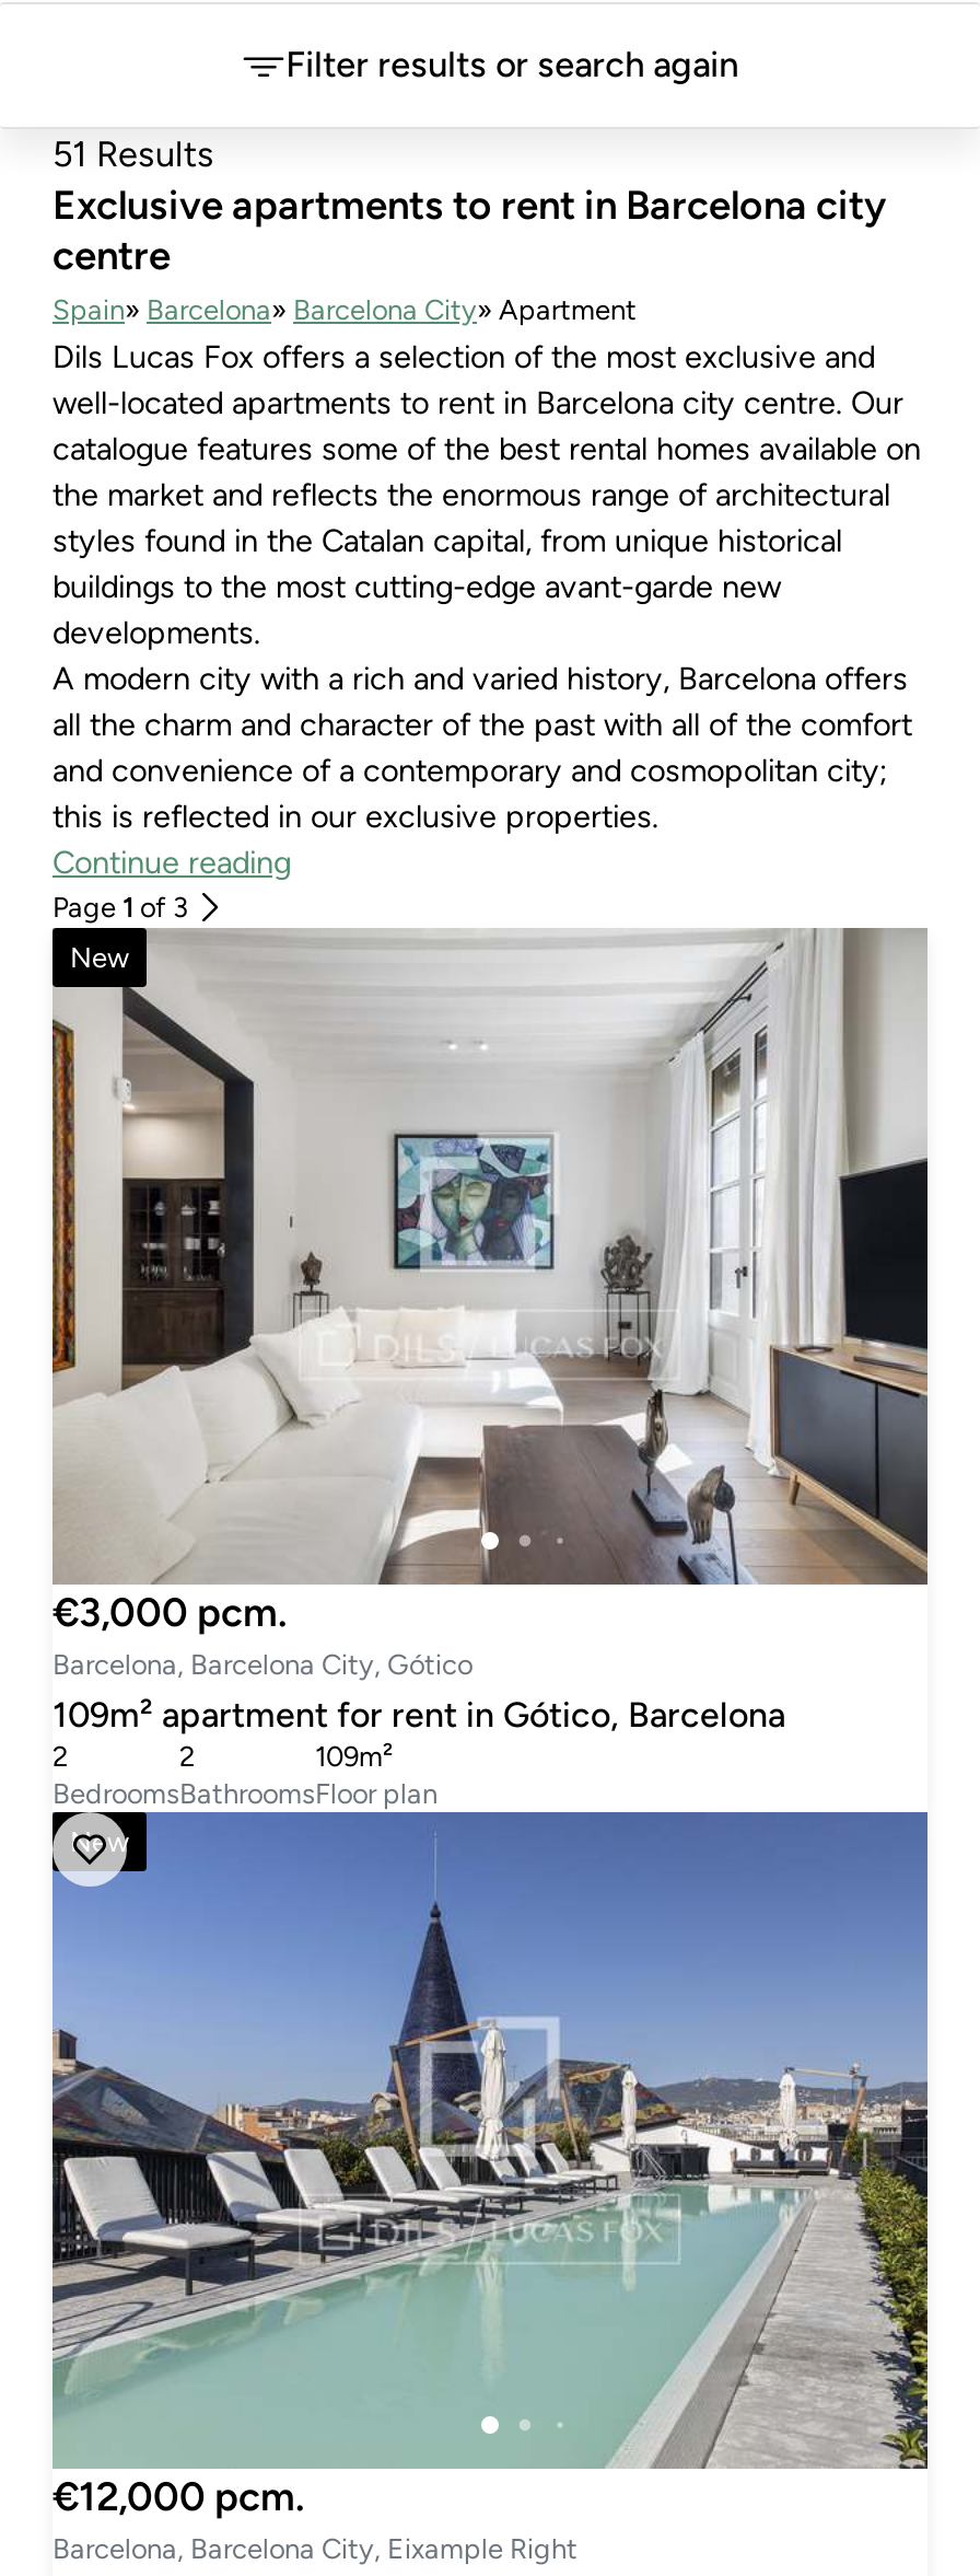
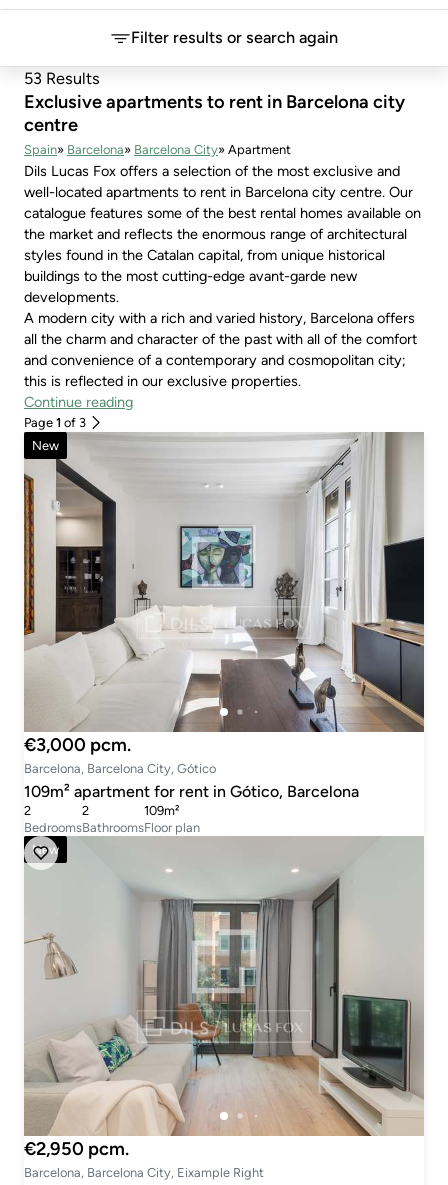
[52,134,214,175] 51 Results -> [24,69,100,88] 53 Results
[50,1810,930,2522] [image] | €12,000 pcm. -> [24,836,424,1160] [image] | €2,950 pcm.

